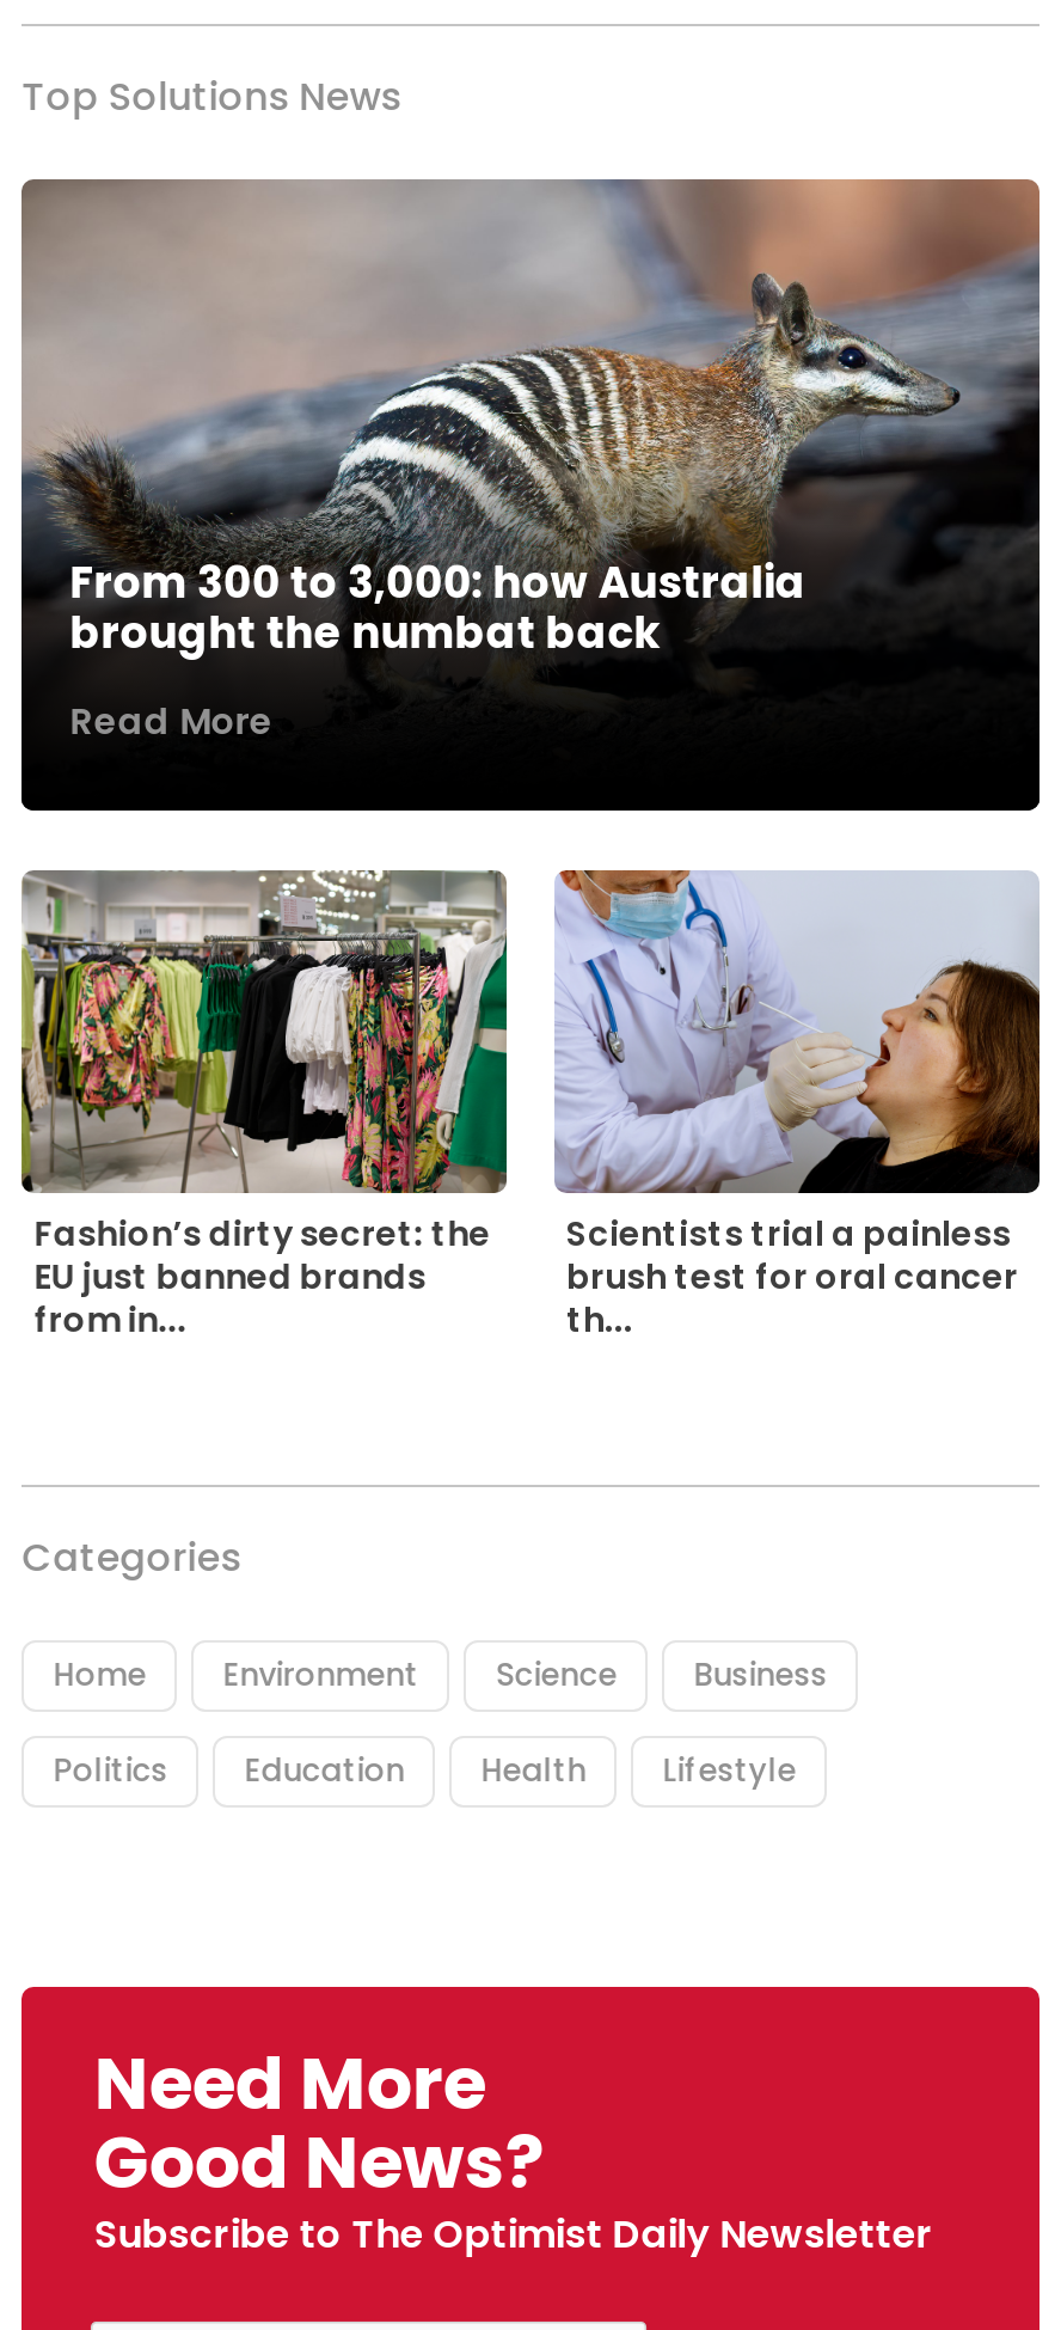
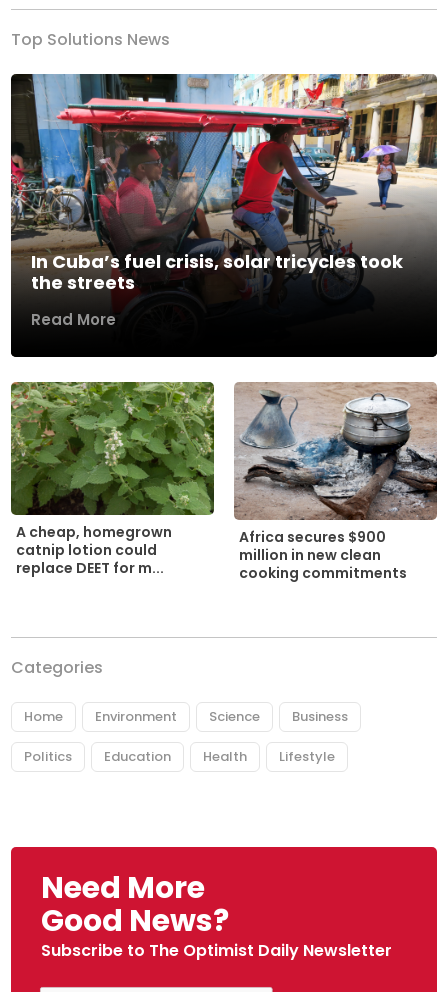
[22,177,1042,662] [image] | From 300 to 3,000: how Australia | brought the numbat back -> [10,73,437,295] [image] | In Cuba’s fuel crisis, solar tricycles took | the streets
[22,870,509,1343] [image] | Fashion’s dirty secret: the | EU just banned brands | from in... -> [11,382,215,578] [image] | A cheap, homegrown | catnip lotion could | replace DEET for m...
[554,870,1042,1343] [image] | Scientists trial a painless | brush test for oral cancer | th... -> [234,382,438,583] [image] | Africa secures $900 | million in new clean | cooking commitments

